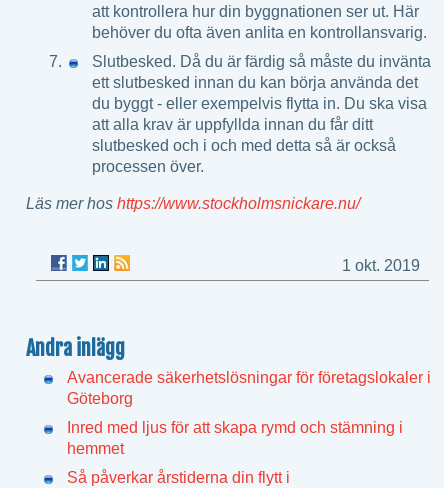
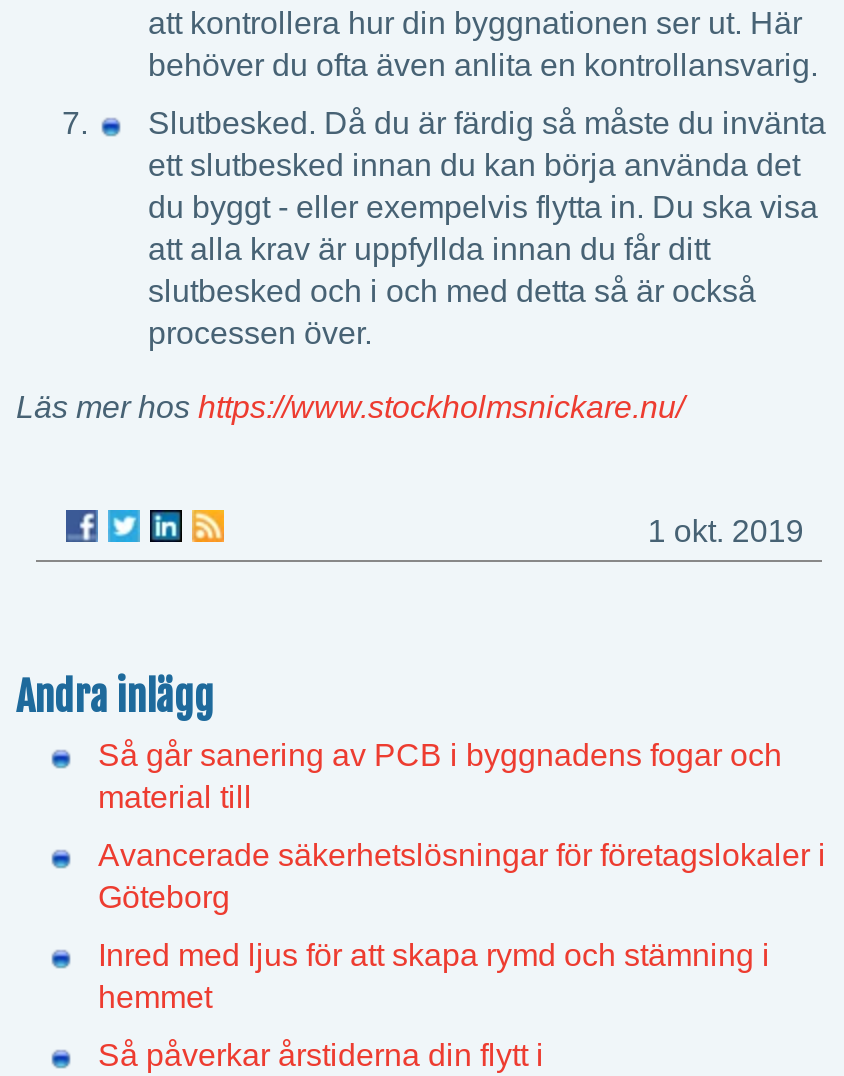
none -> [98,737,782,813] Så går sanering av PCB i byggnadens fogar och | material till

